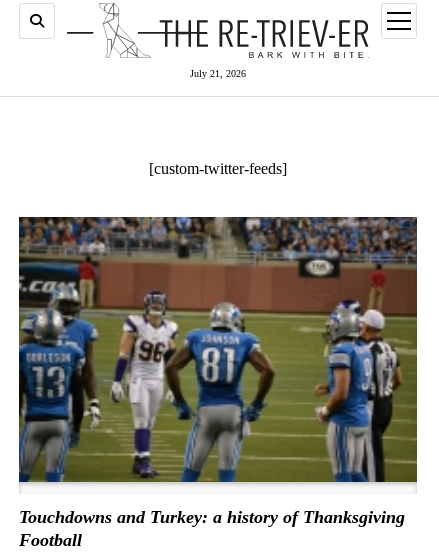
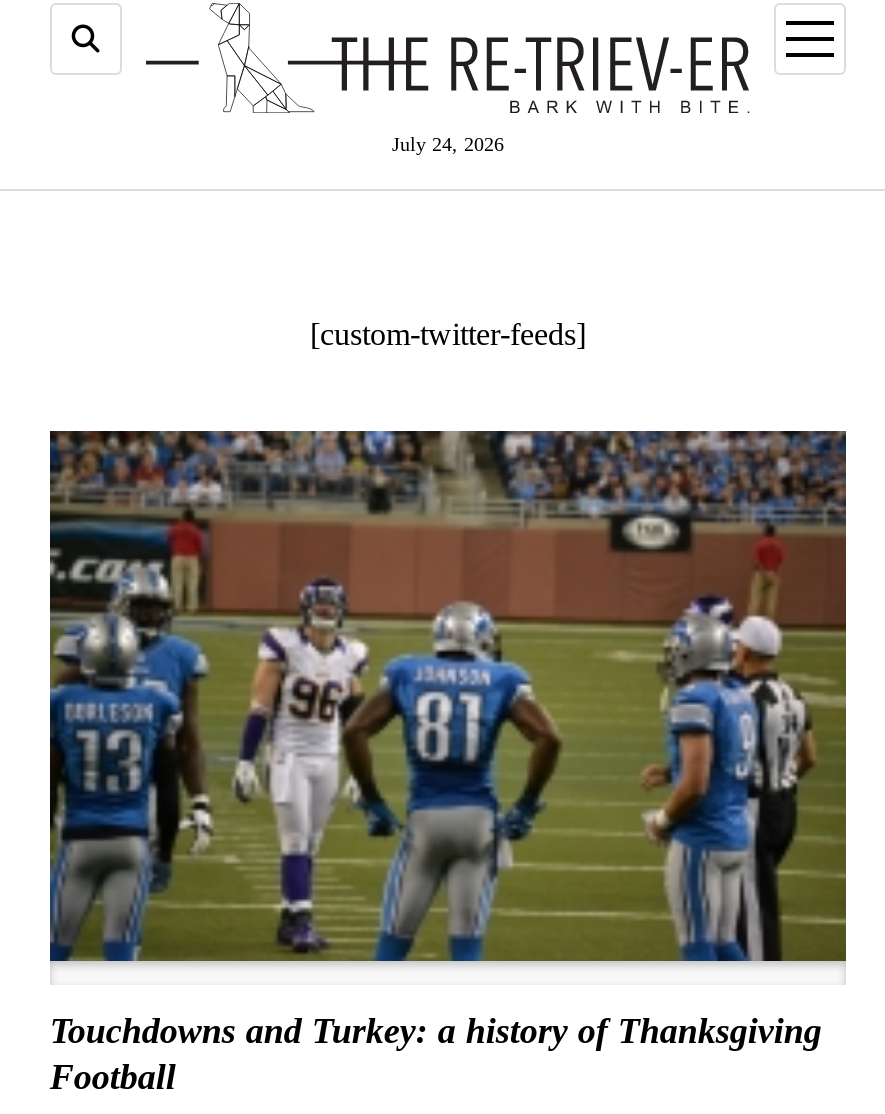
[190,68,246,79] July 21, 2026 -> [392,133,504,155] July 24, 2026

